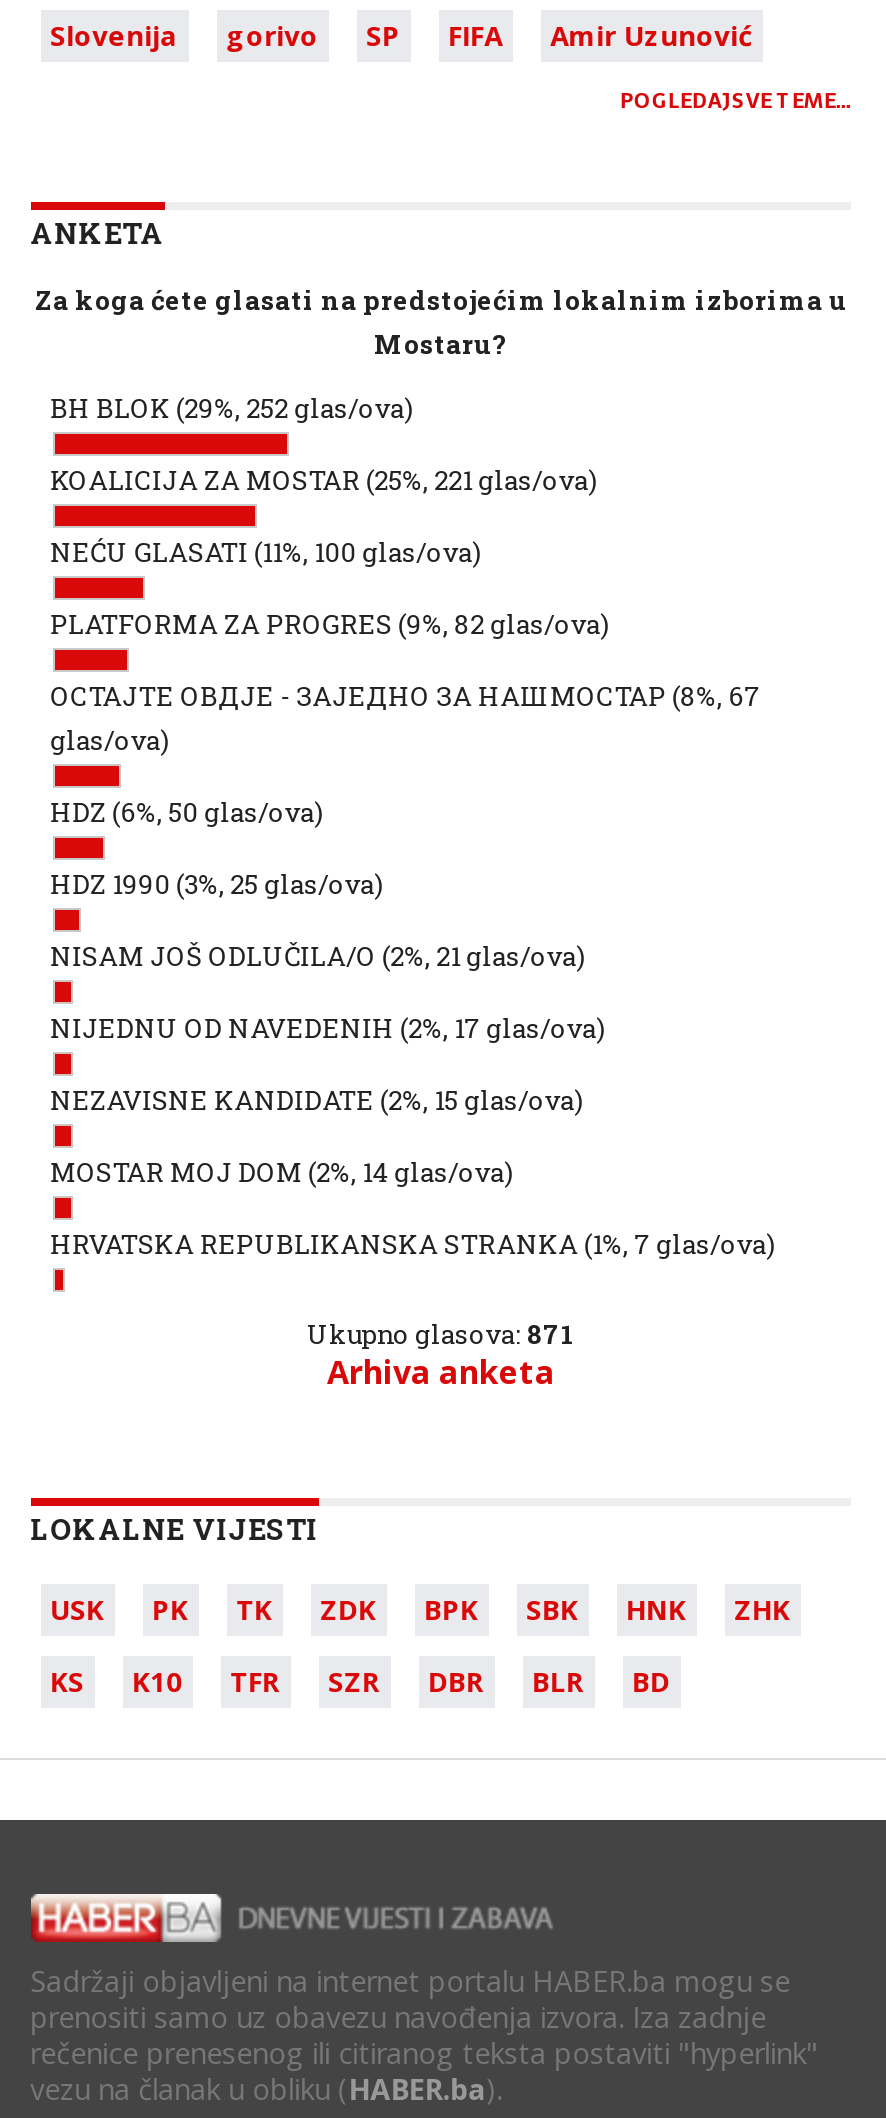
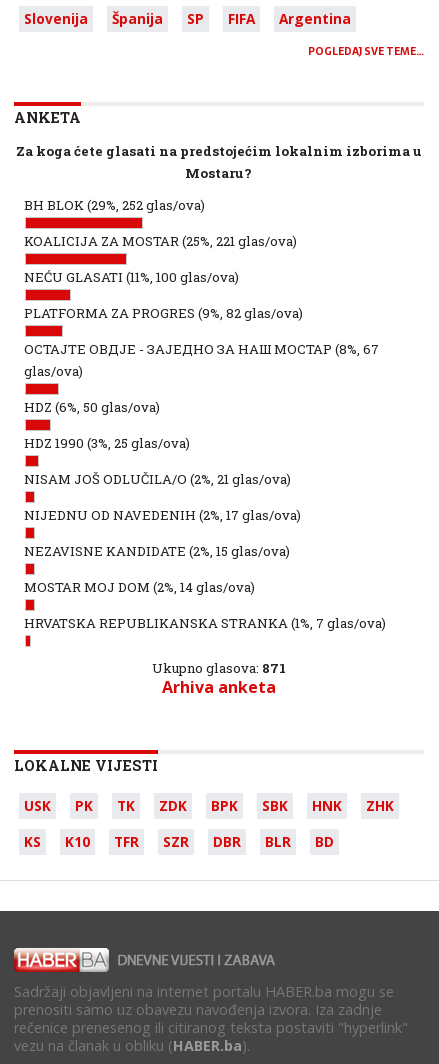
[226,16,318,54] gorivo -> [112,9,163,28] Španija
[550,16,752,54] Amir Uzunović -> [279,9,351,28] Argentina

